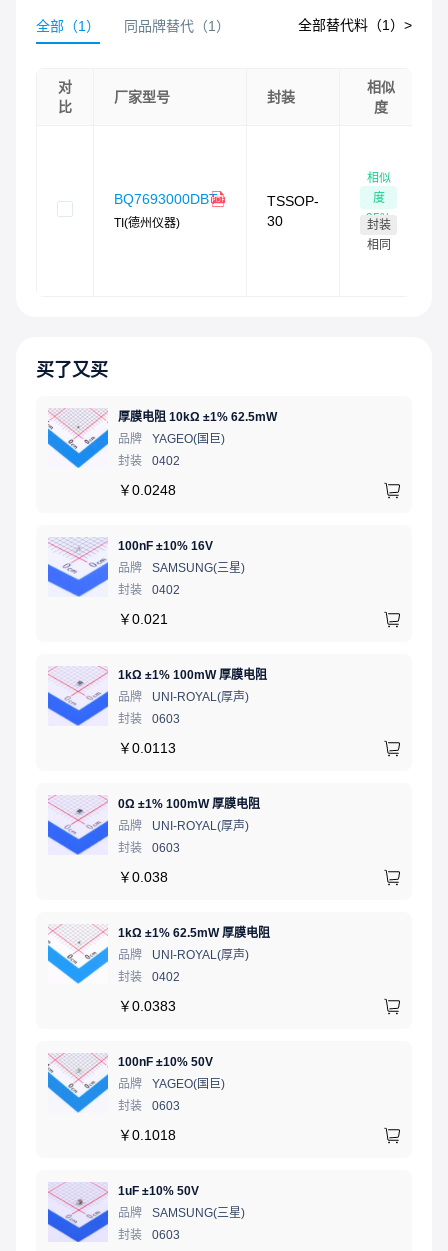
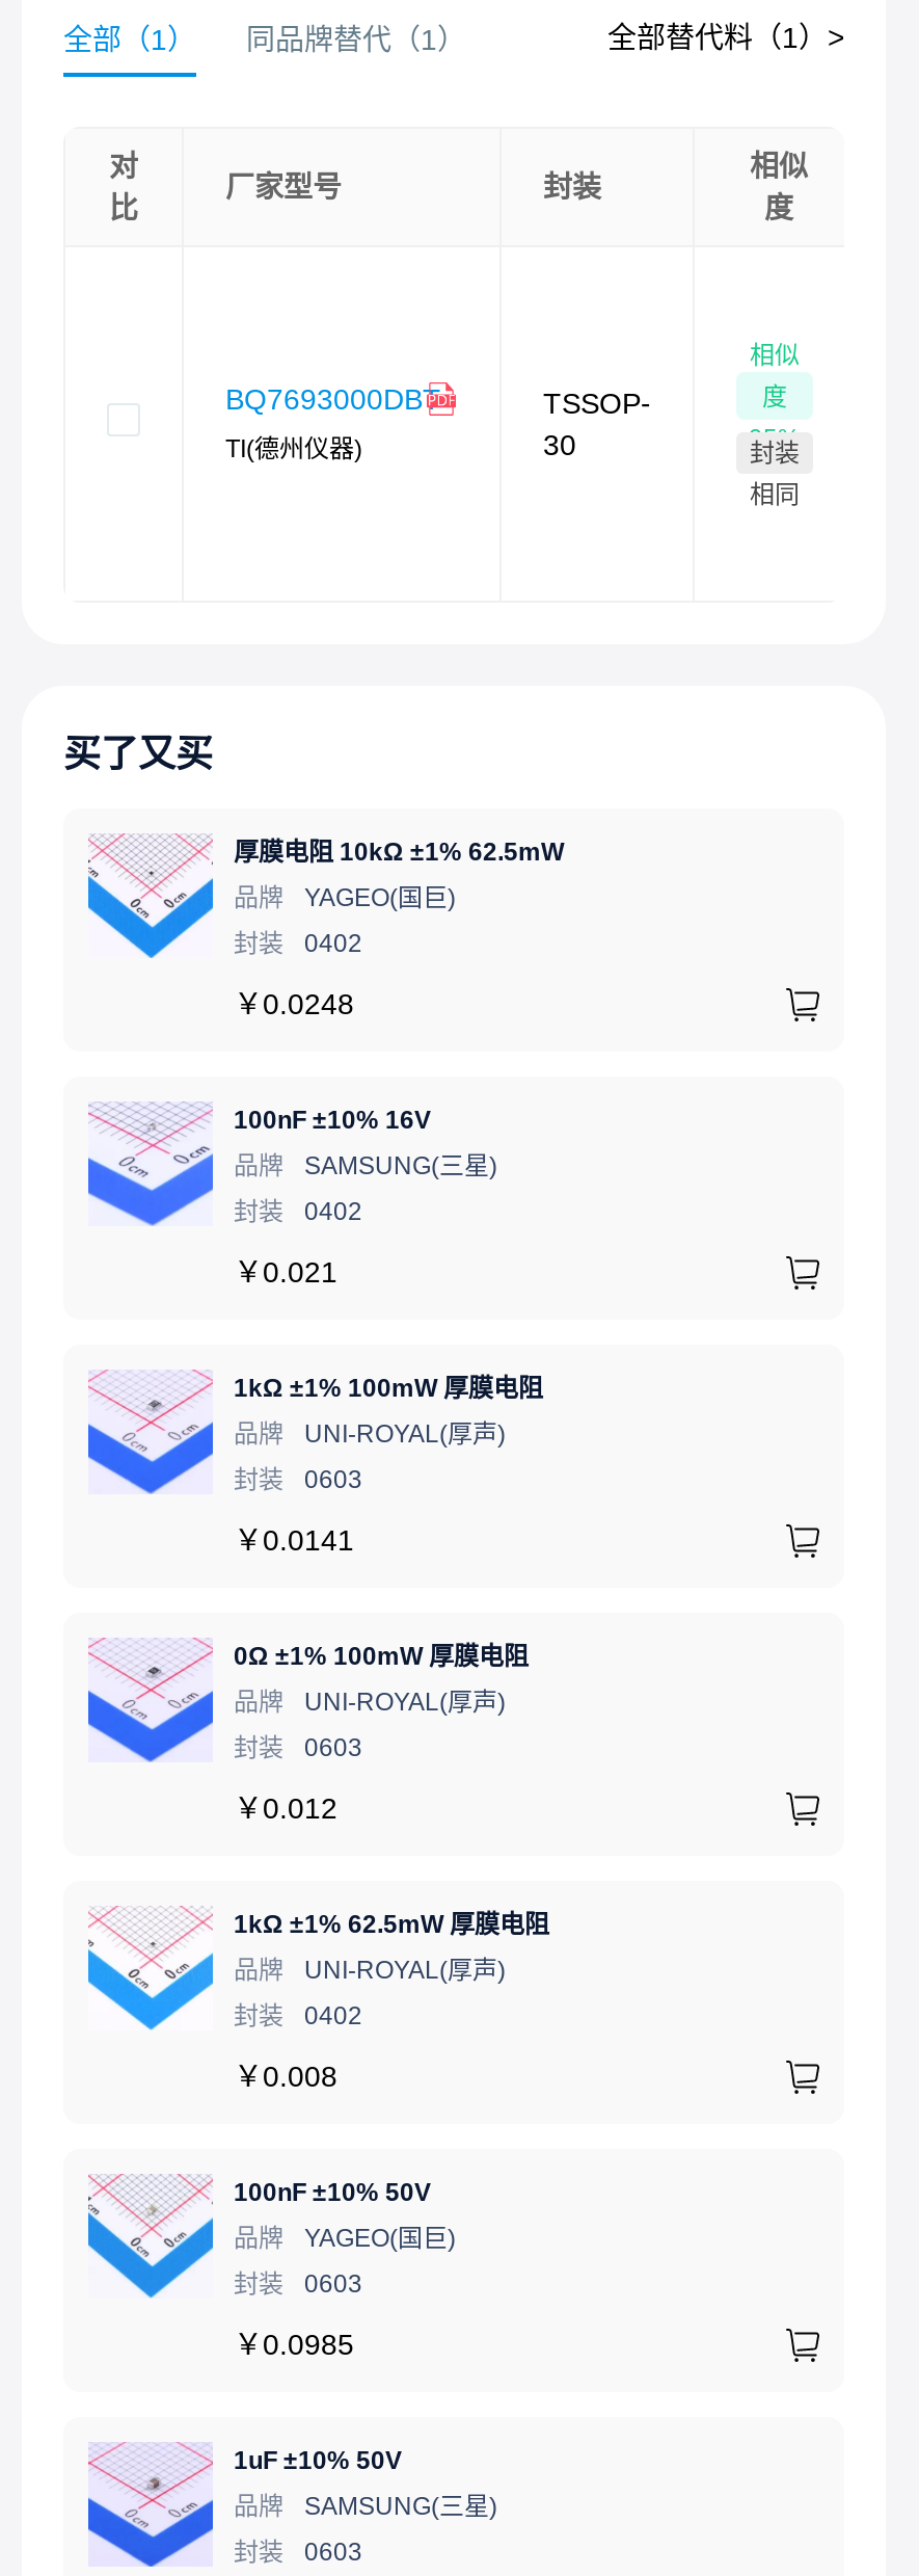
[118,740,176,756] ￥0.0113 -> [234,1523,354,1557] ￥0.0141
[118,869,168,885] ￥0.038 -> [234,1791,337,1825] ￥0.012
[118,998,176,1014] ￥0.0383 -> [234,2060,337,2093] ￥0.008
[118,1127,176,1143] ￥0.1018 -> [234,2328,354,2361] ￥0.0985

